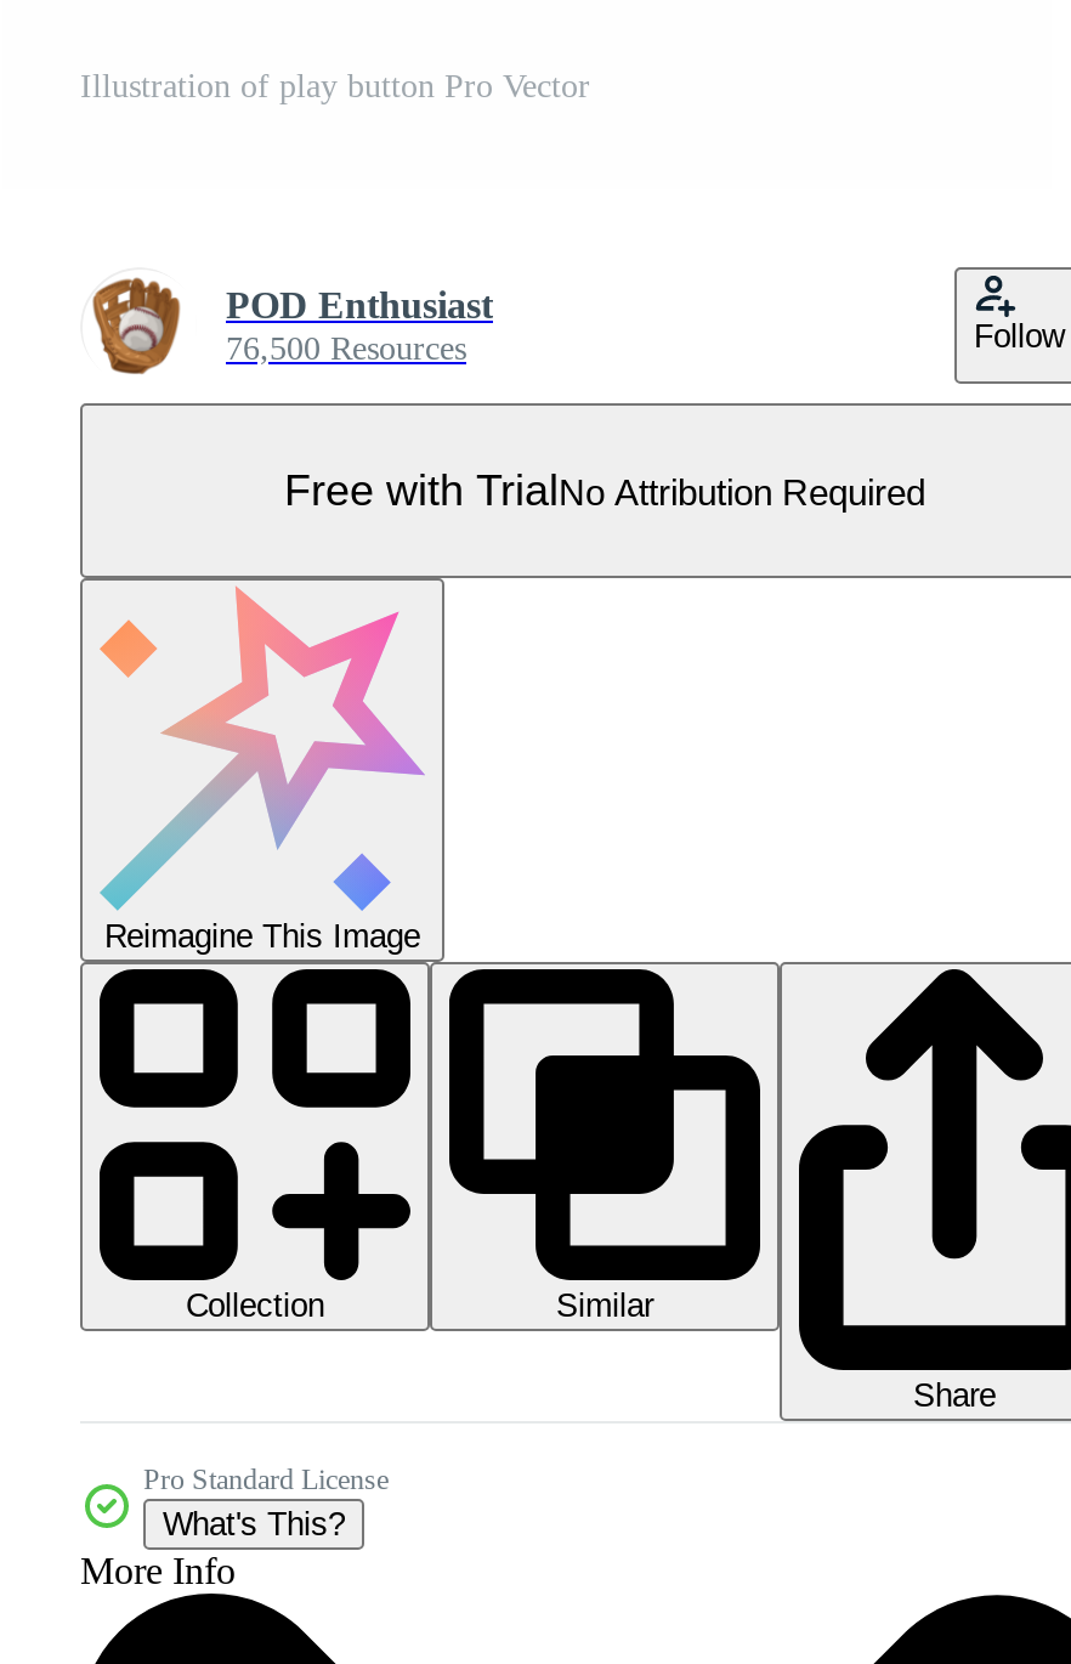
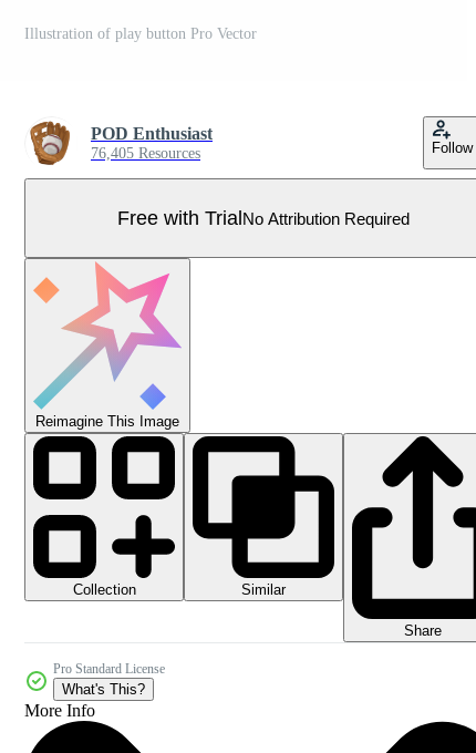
[226,330,466,367] 76,500 Resources -> [91,145,200,162] 76,405 Resources

